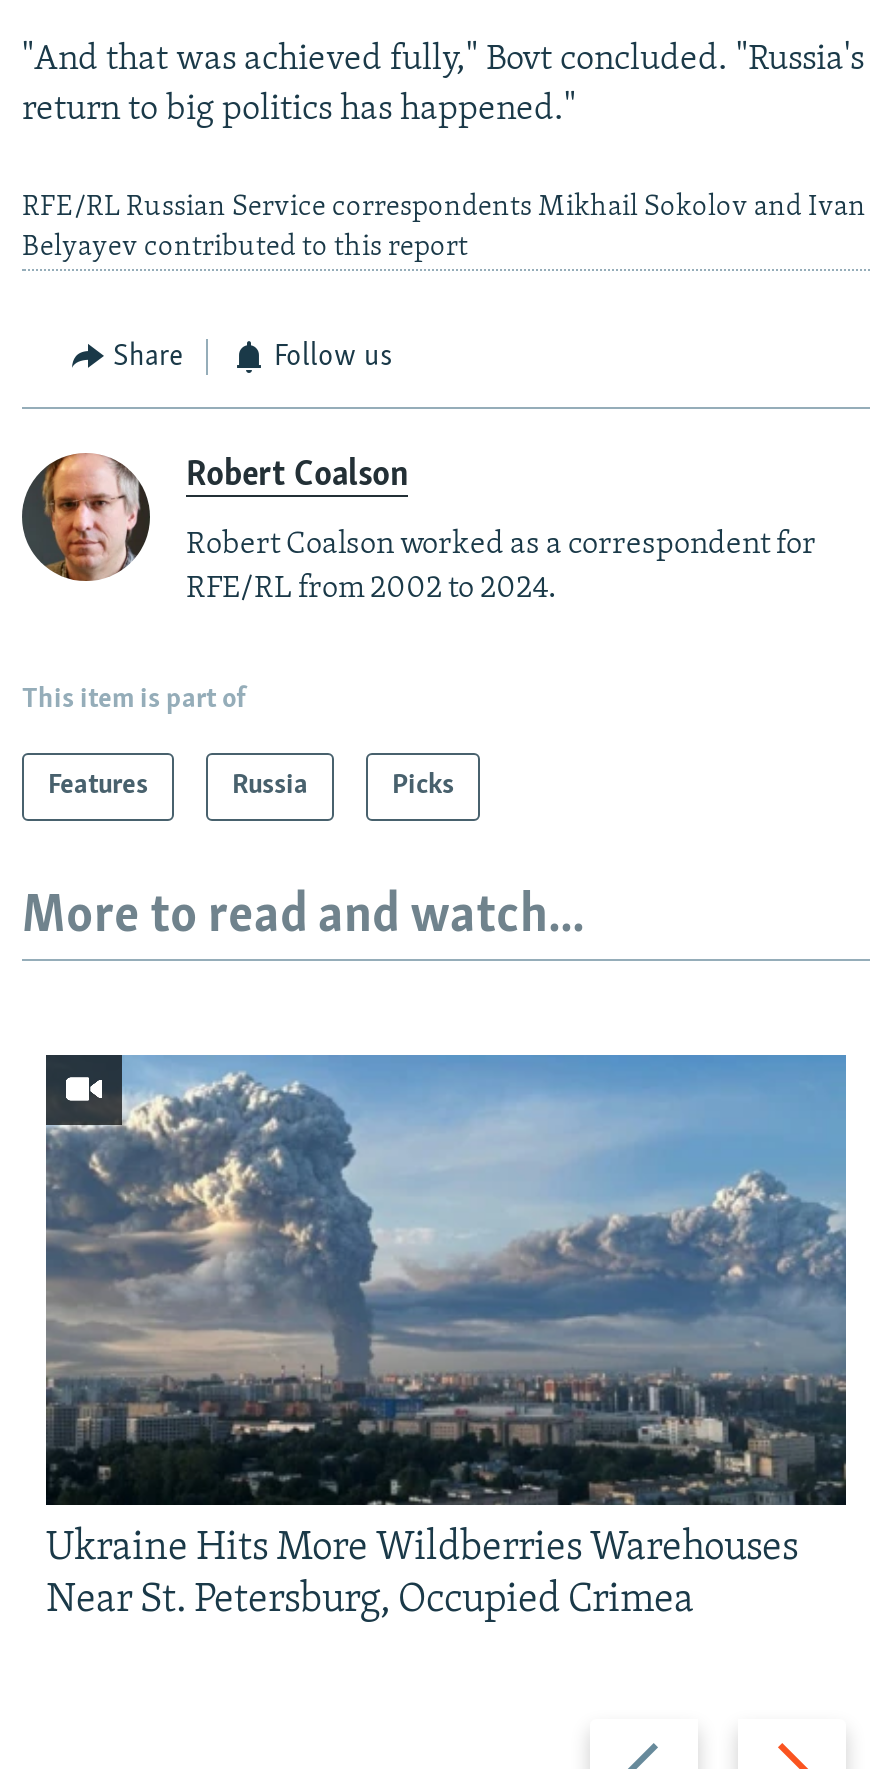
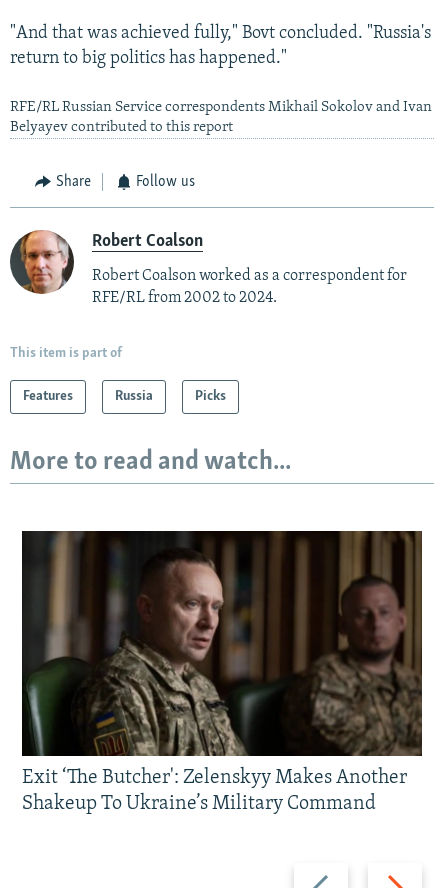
[44,1053,848,1622] [image] | Ukraine Hits More Wildberries Warehouses | Near St. Petersburg, Occupied Crimea -> [21,530,423,814] [image] | Exit ‘The Butcher': Zelenskyy Makes Another | Shakeup To Ukraine’s Military Command

